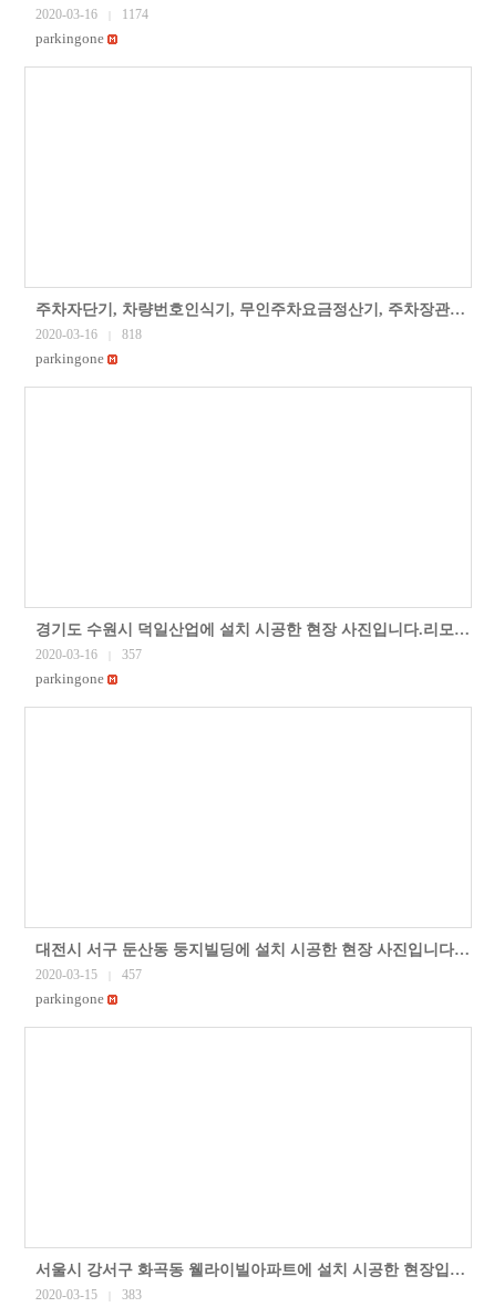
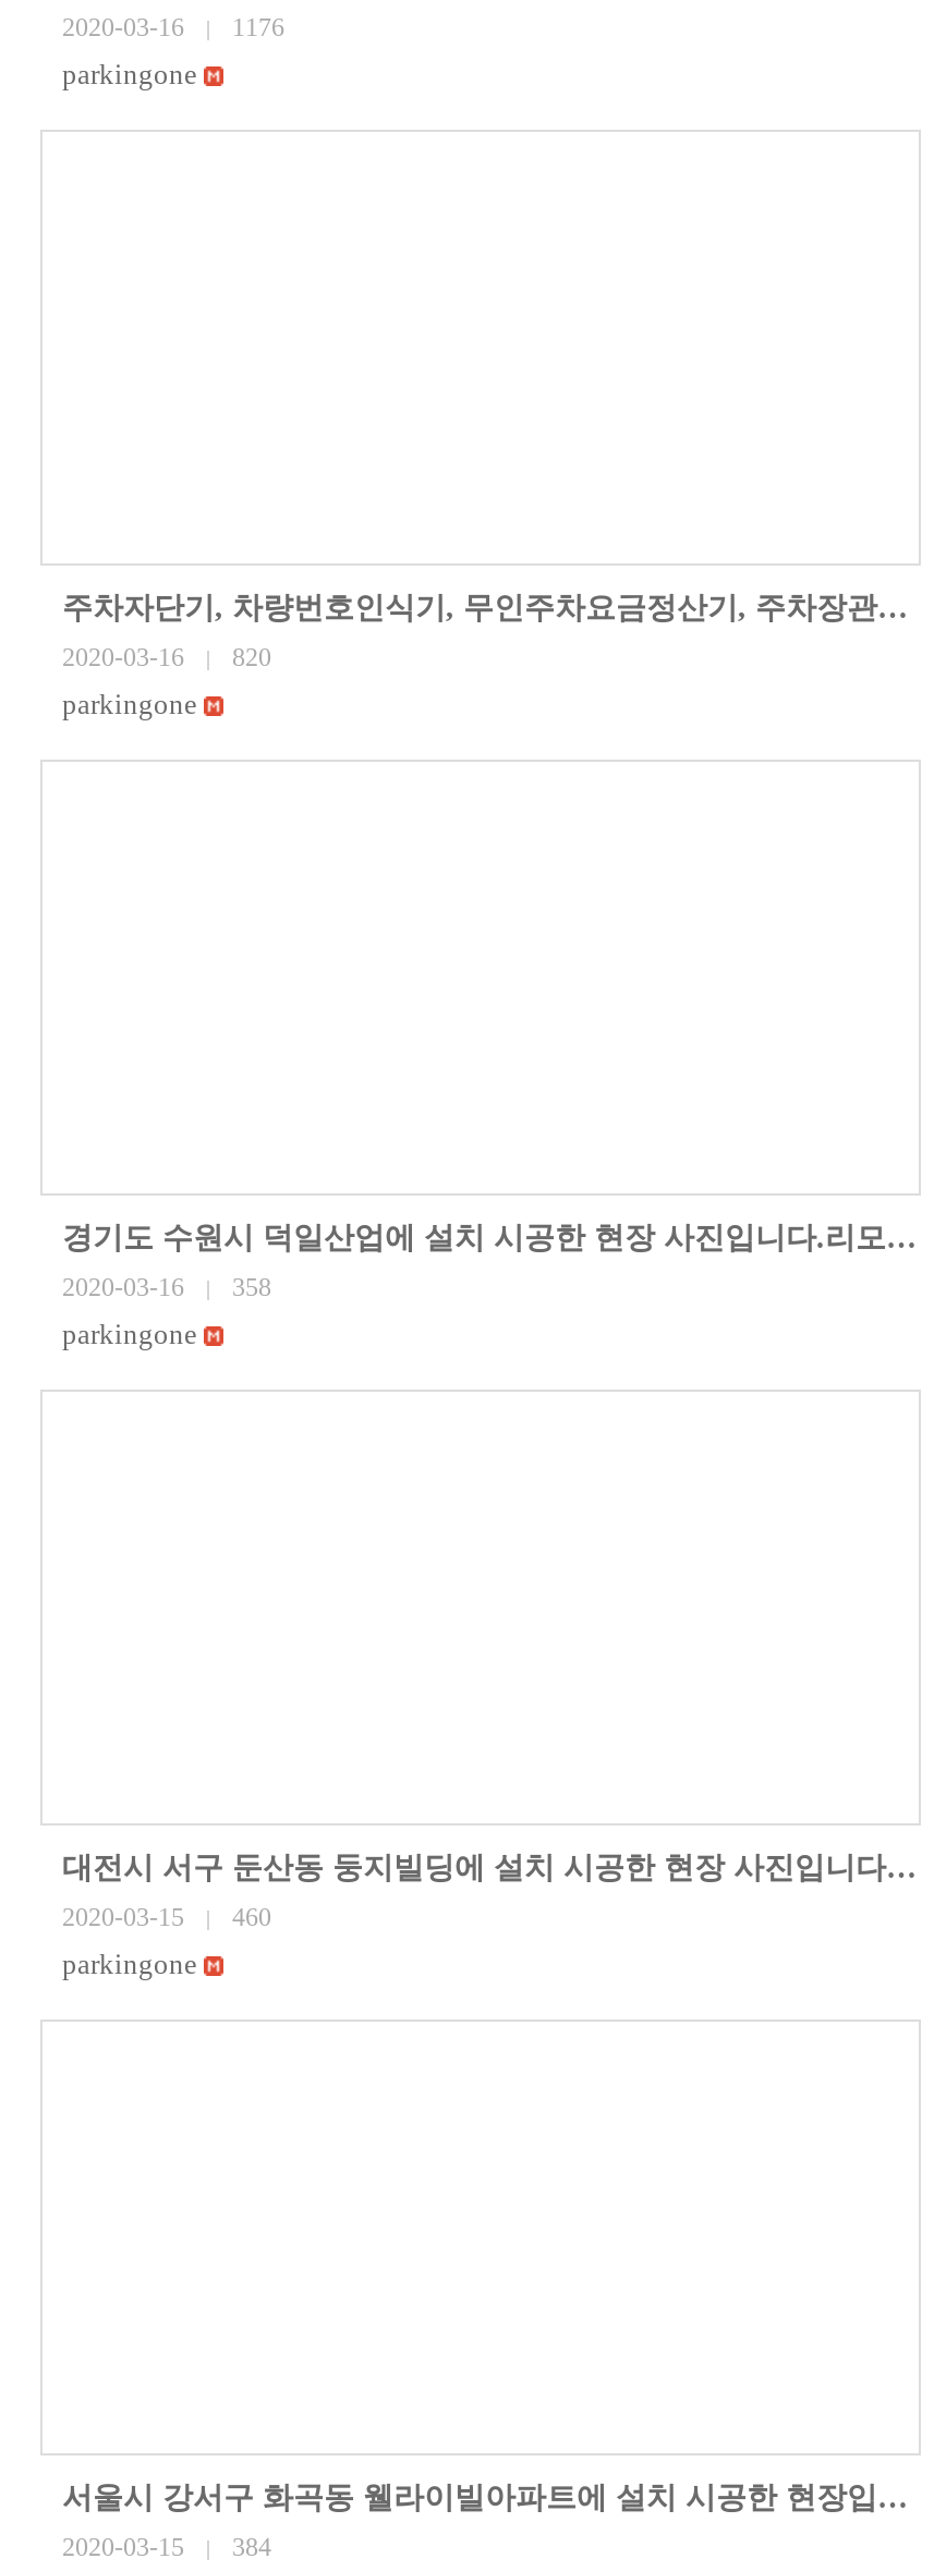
[122,7,148,22] 1174 -> [232,12,284,43] 1176
[122,327,142,342] 818 -> [232,642,271,672] 820
[122,647,142,662] 357 -> [232,1272,271,1302] 358
[122,967,142,982] 457 -> [232,1902,271,1932] 460
[122,1287,142,1303] 383 -> [232,2532,271,2562] 384

